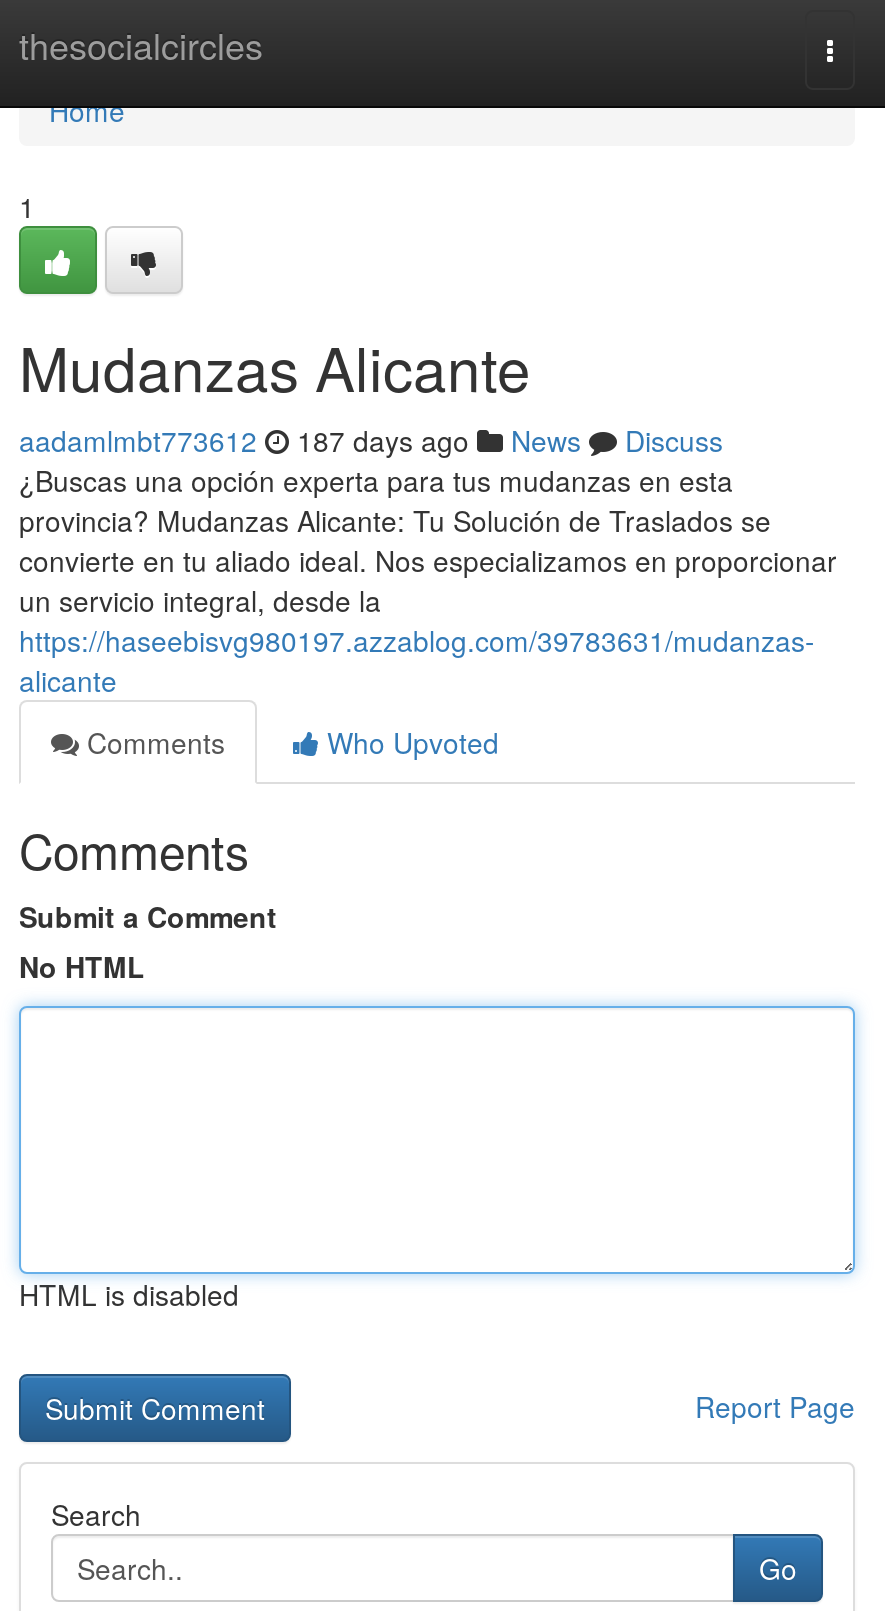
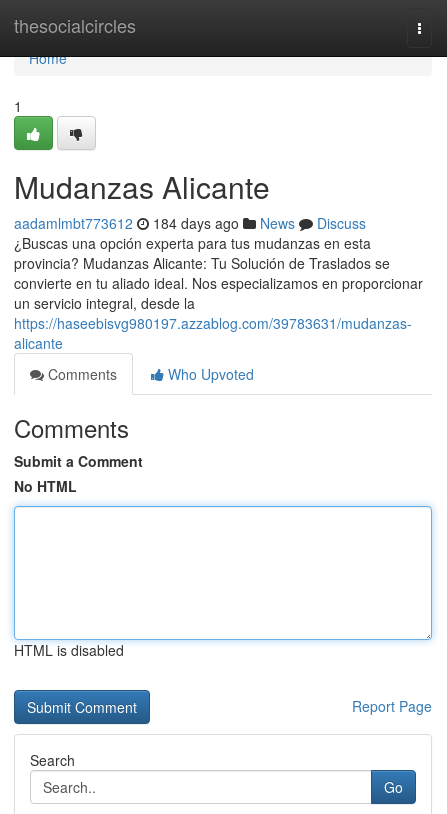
[19,420,723,460] aadamlmbt773612 187 days ago News Discuss -> [14,213,366,233] aadamlmbt773612 184 days ago News Discuss

